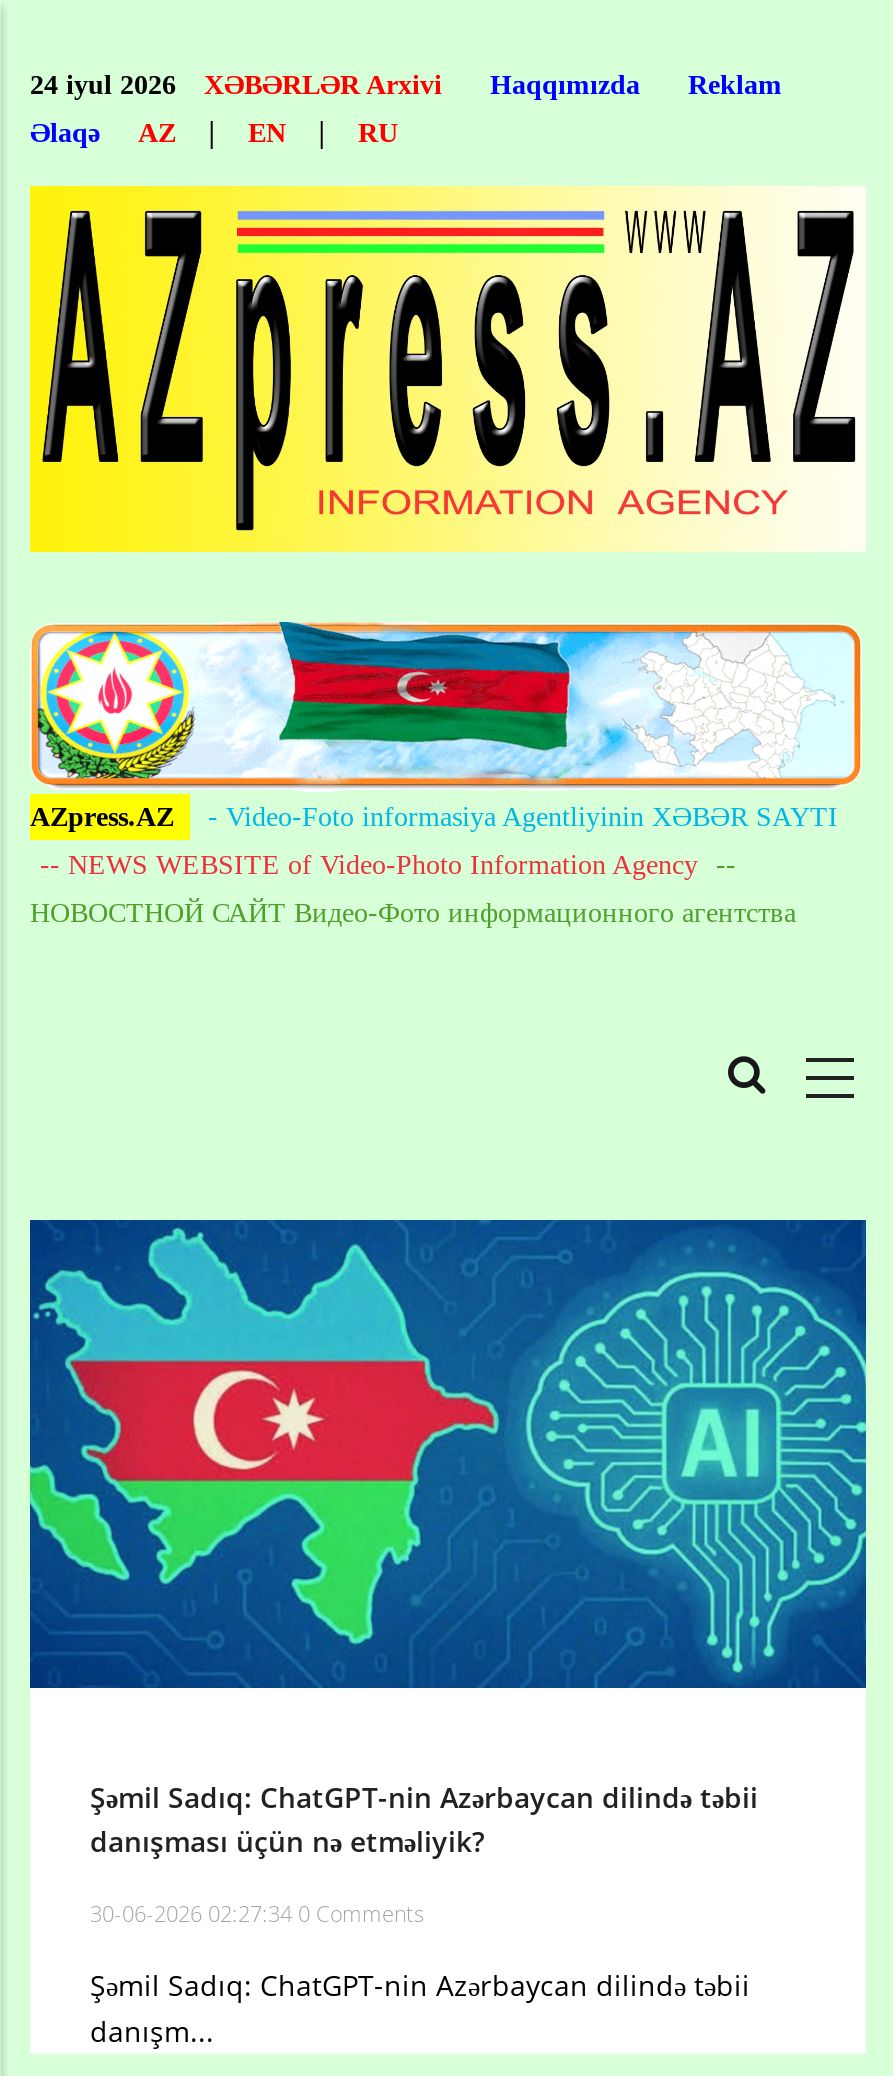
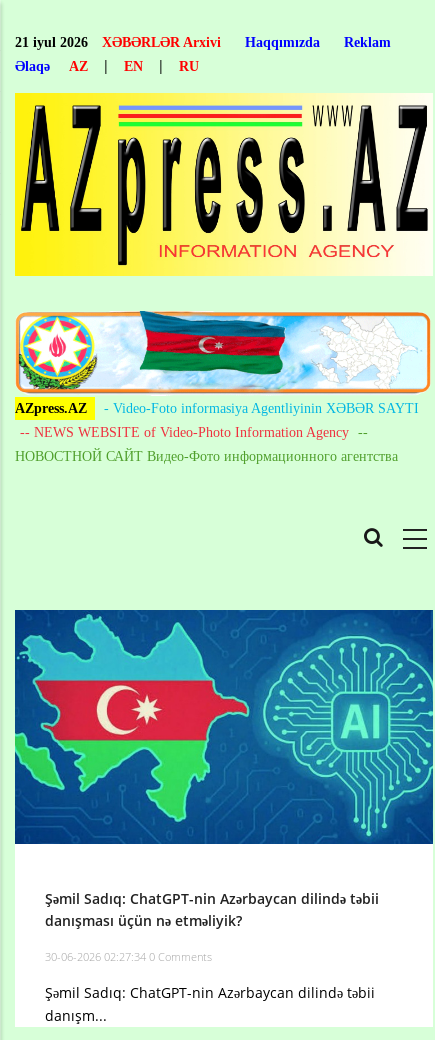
[30,70,176,100] 24 iyul 2026 -> [15,35,88,50] 21 iyul 2026
[304,634,570,720] [image] -> [150,317,285,374] [image]

